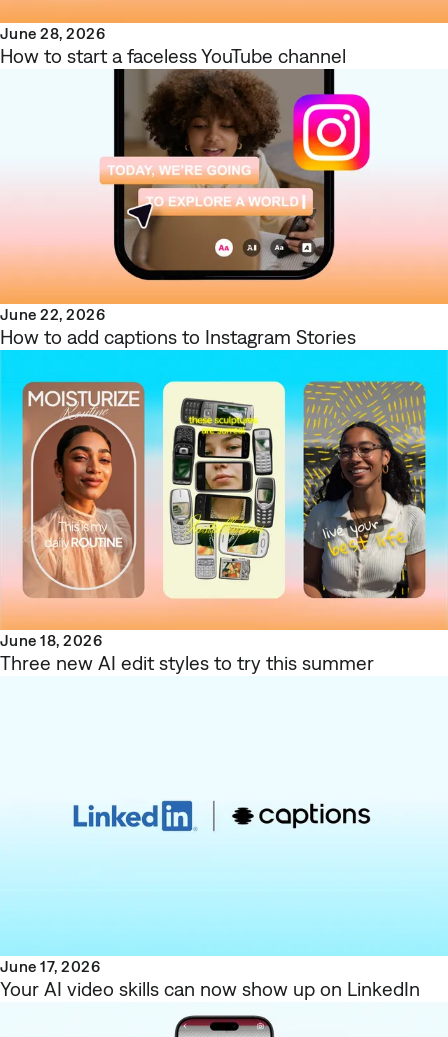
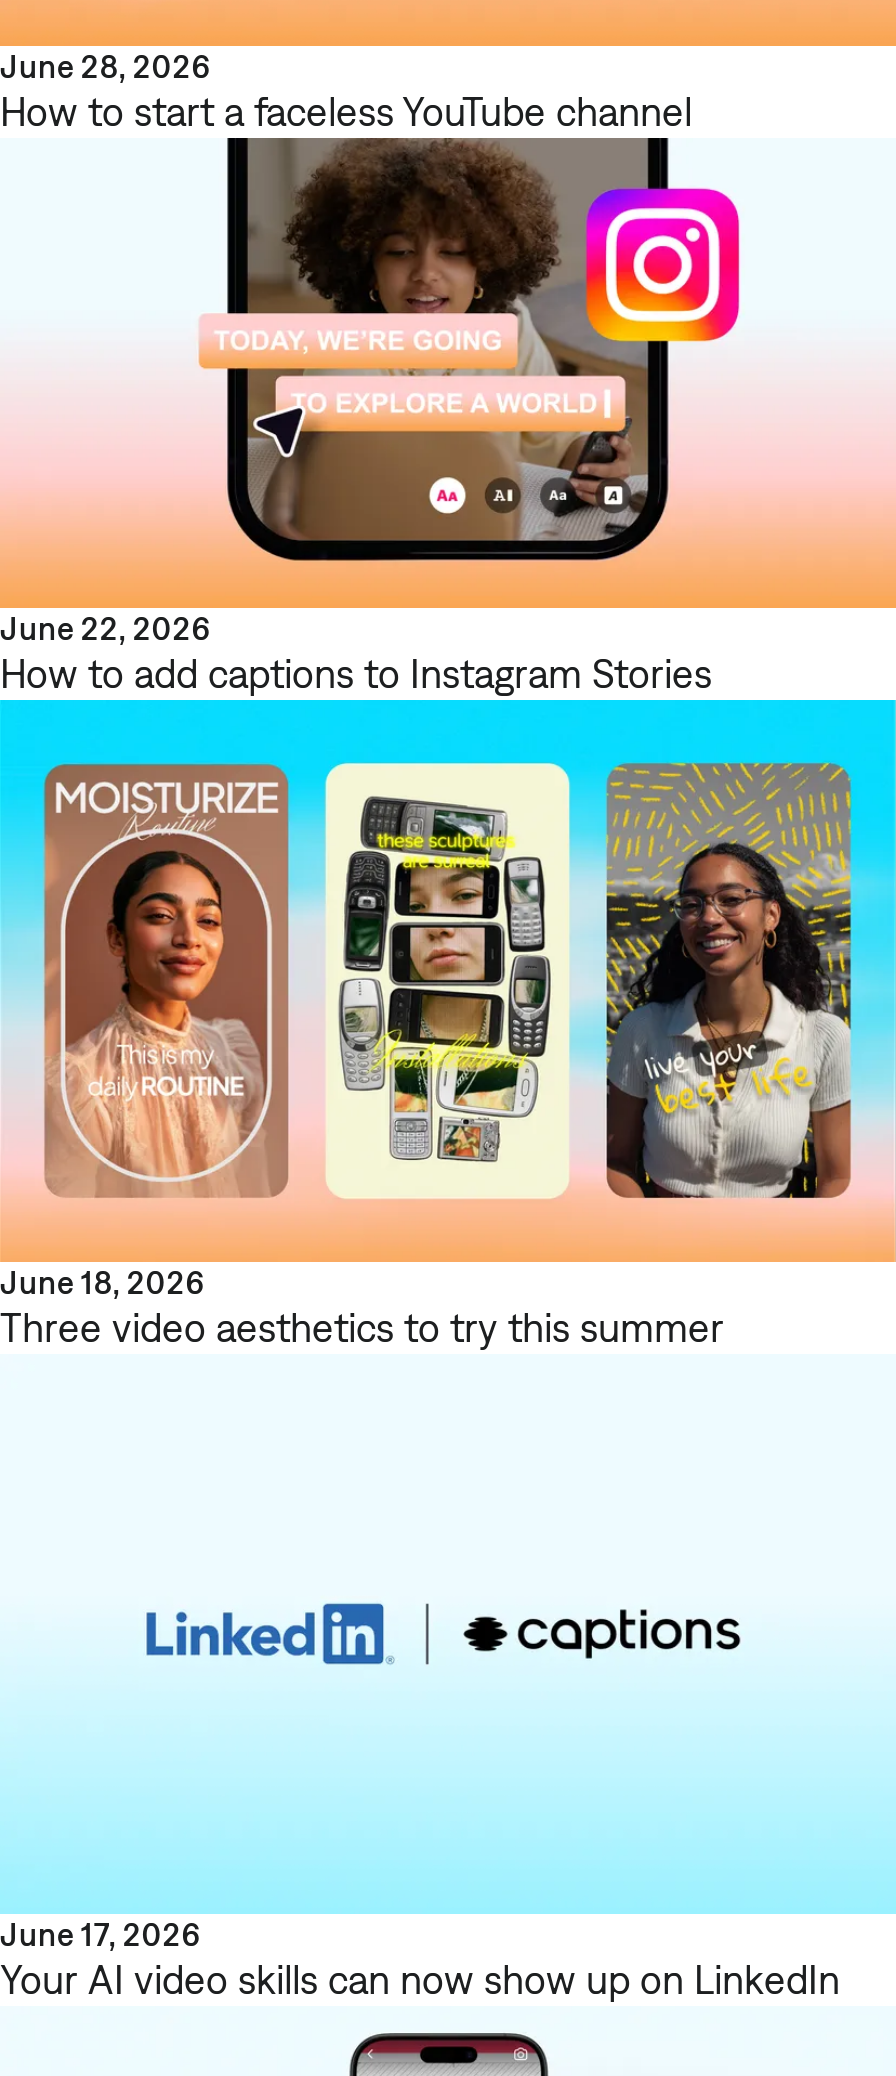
[0,651,374,674] Three new AI edit styles to try this summer -> [0,1303,724,1349] Three video aesthetics to try this summer

